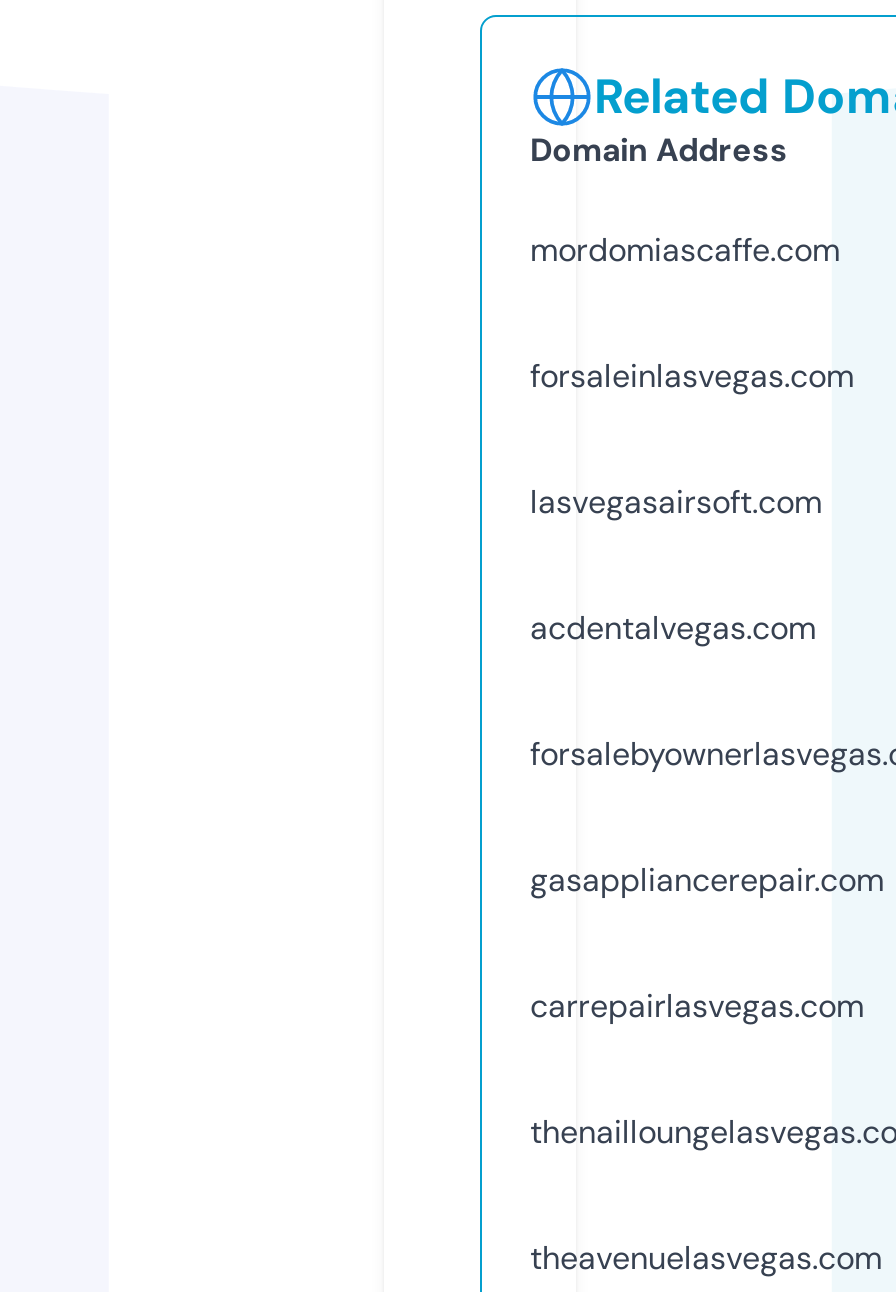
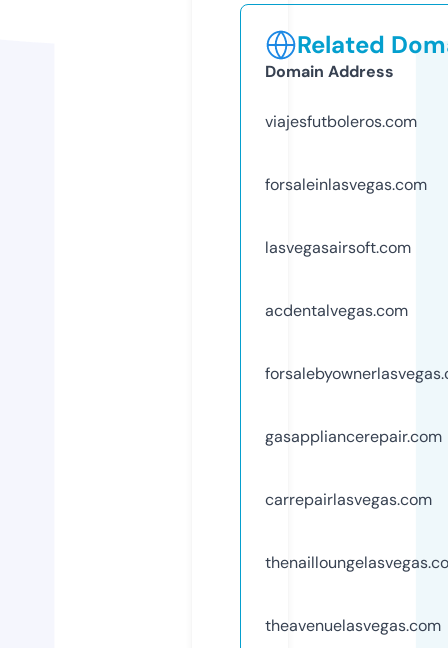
[530,230,840,272] mordomiascaffe.com -> [265,111,417,132] viajesfutboleros.com

